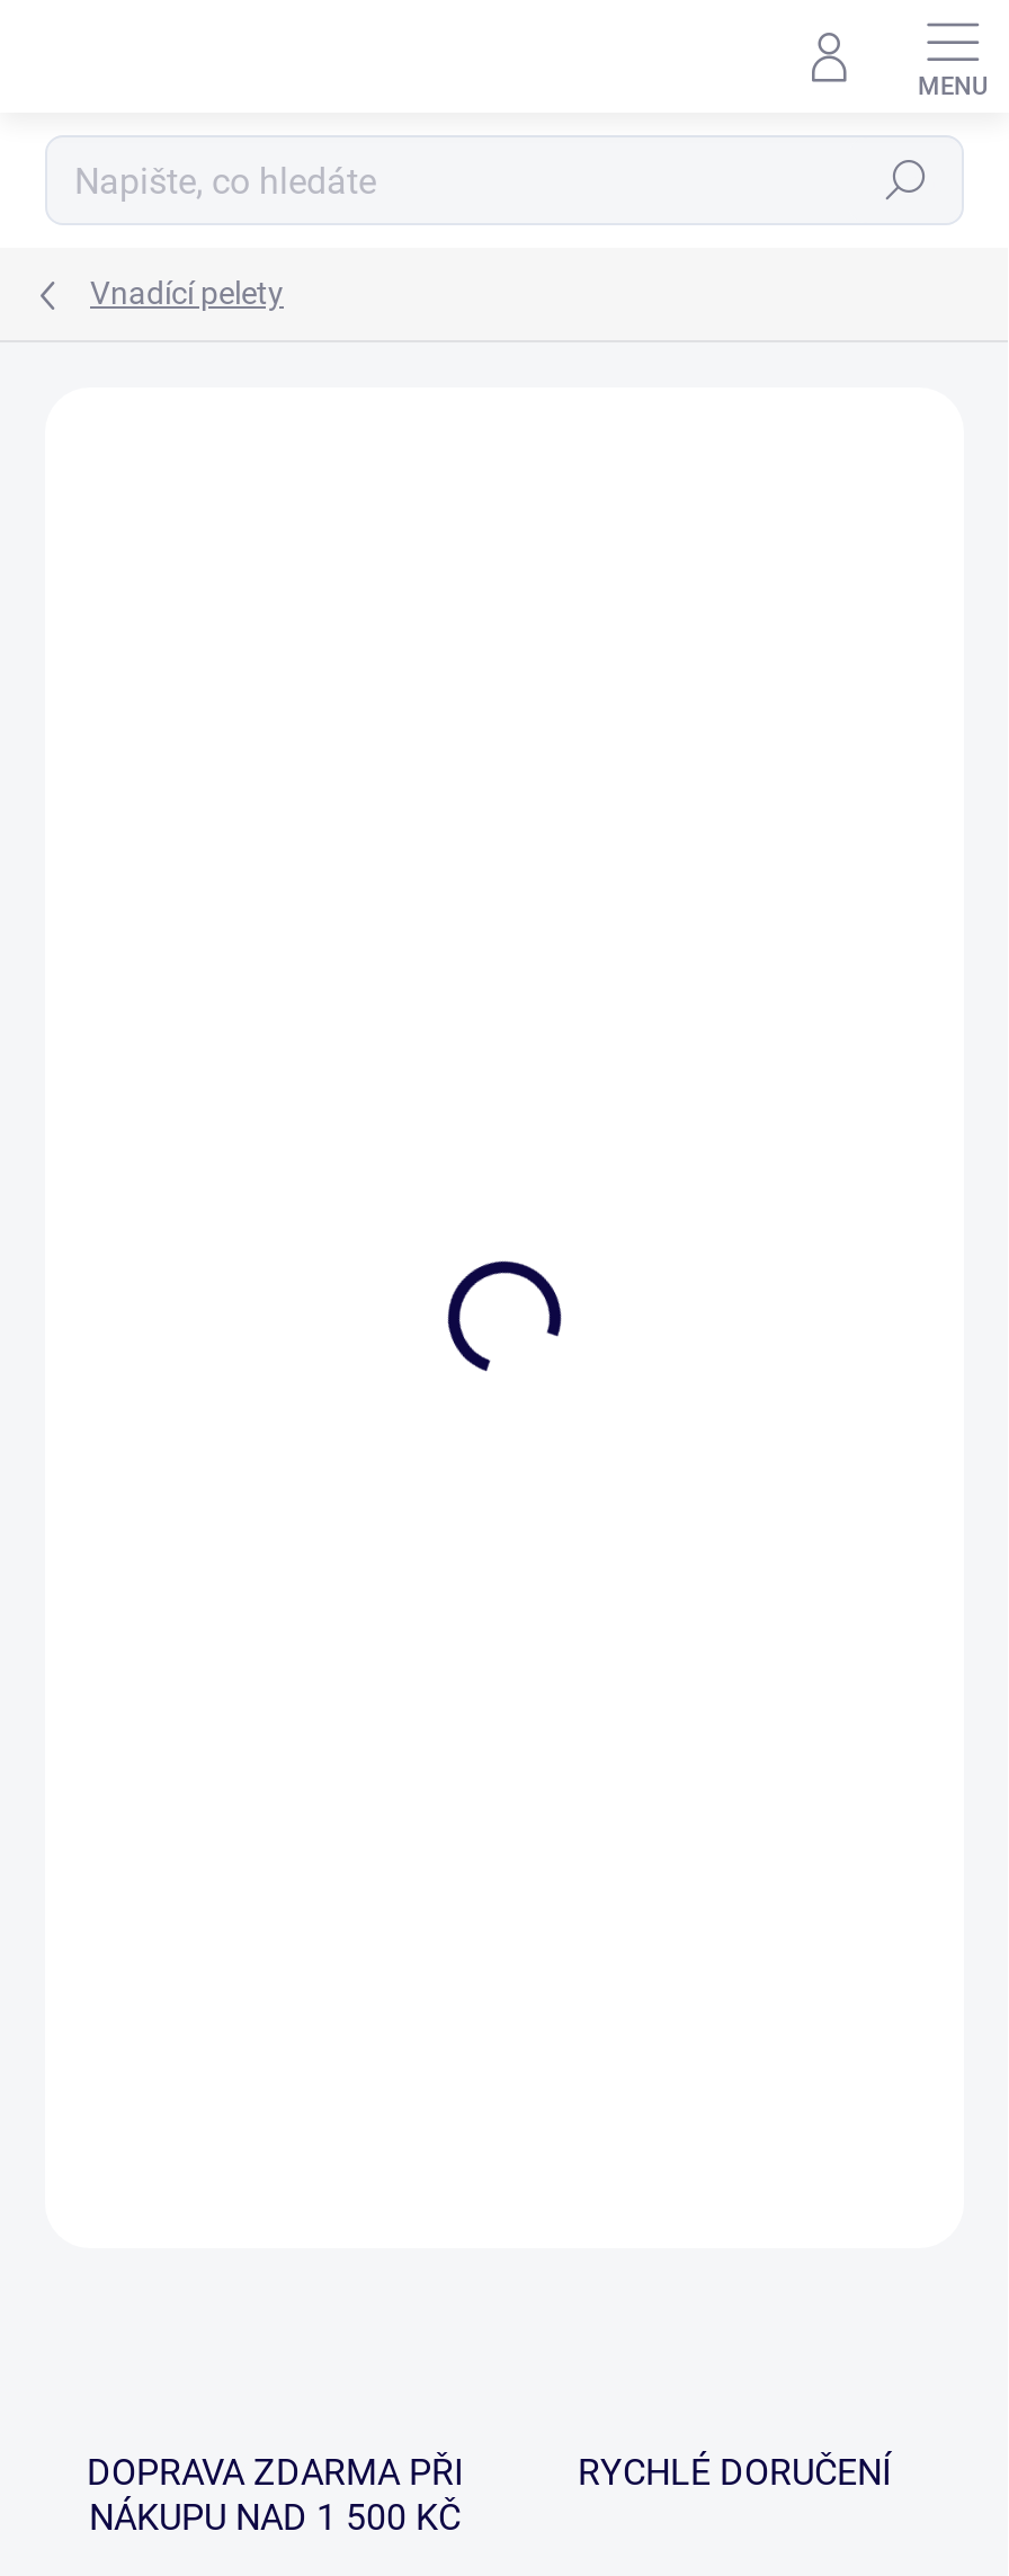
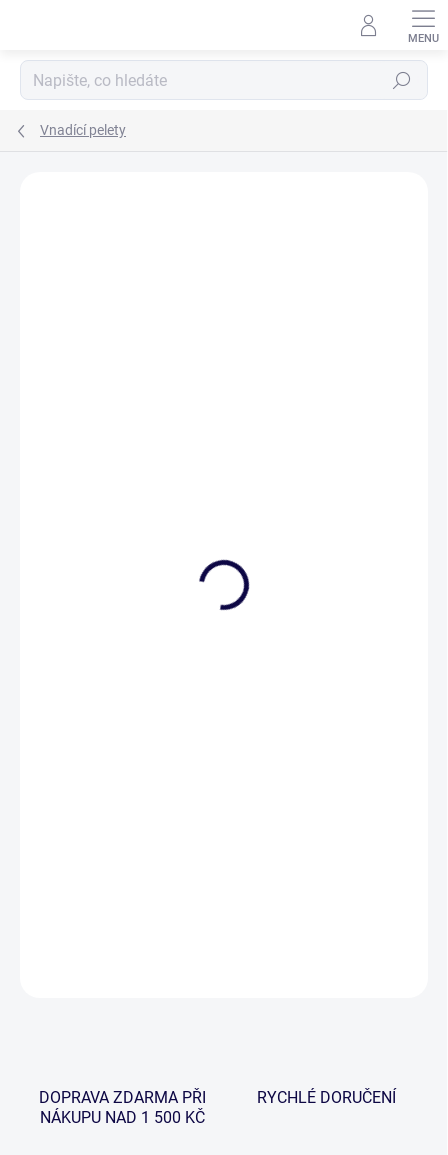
[444,1264,556,1376] [image] -> [198,561,248,612] [image]

